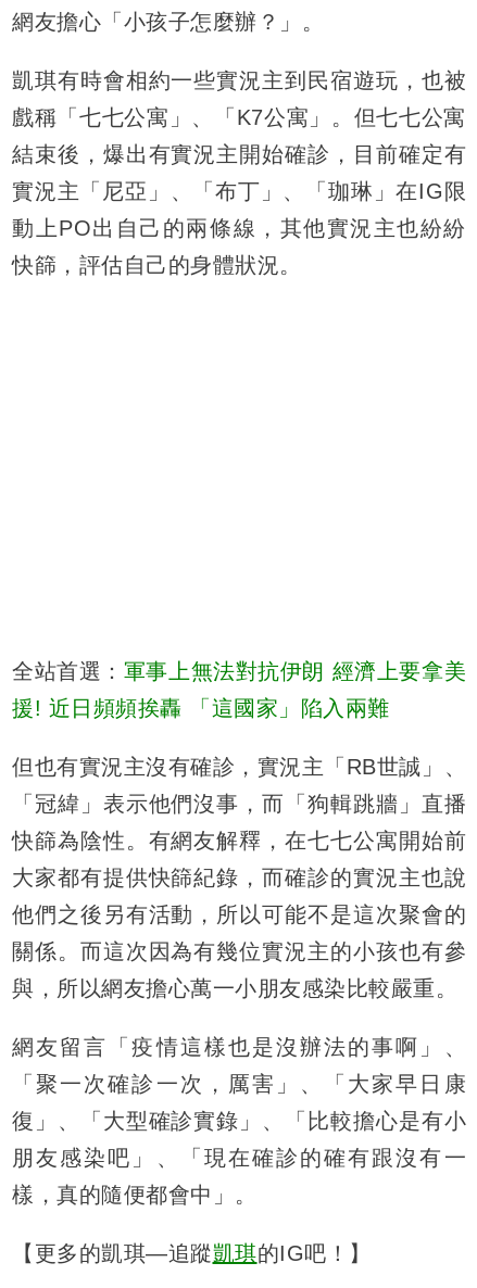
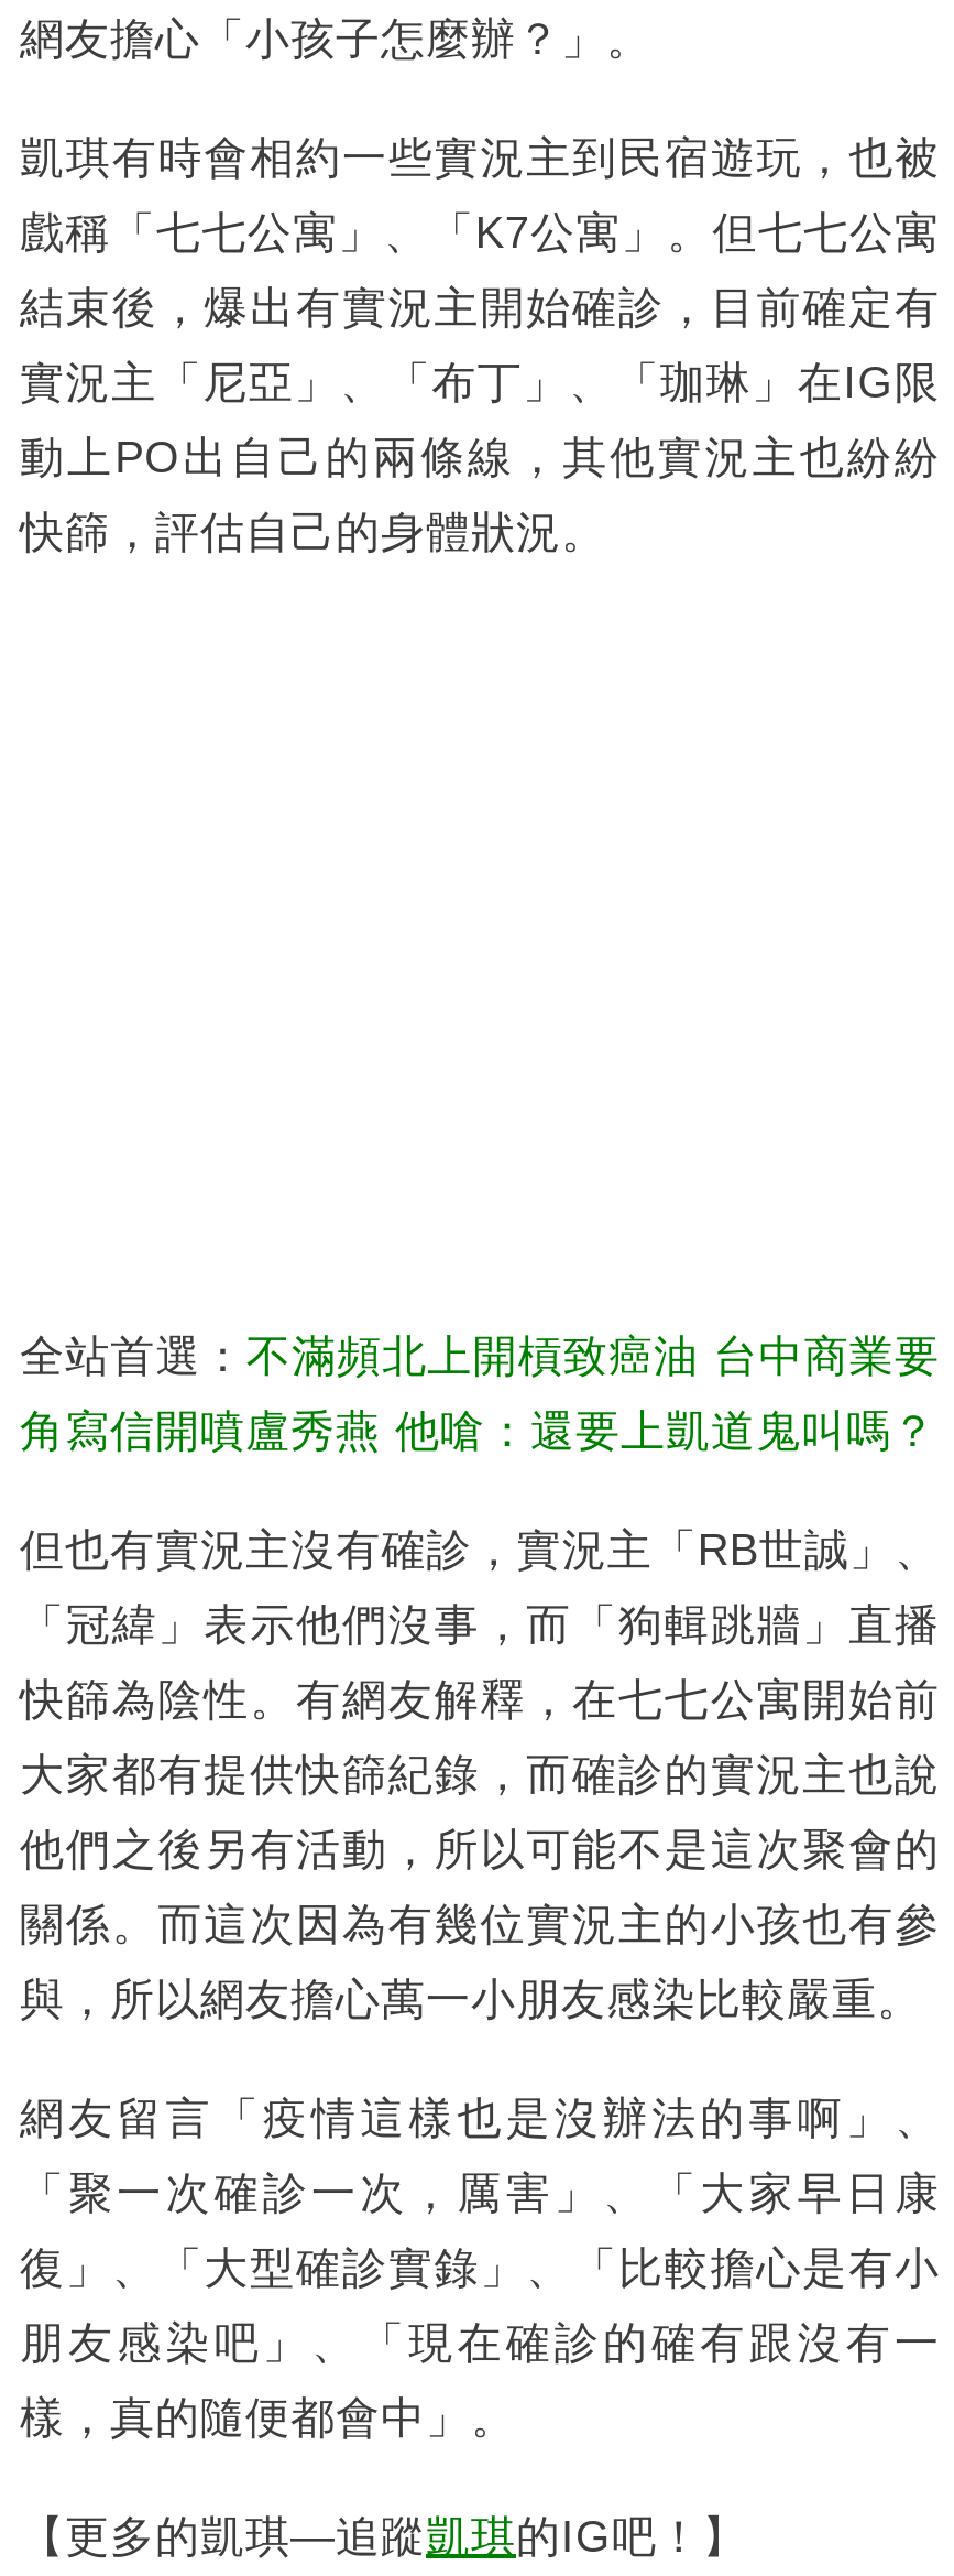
[12,659,466,683] 全站首選：軍事上無法對抗伊朗 經濟上要拿美 -> [20,1332,940,1380] 全站首選：不滿頻北上開槓致癌油 台中商業要
[12,696,390,720] 援! 近日頻頻挨轟 「這國家」陷入兩難 -> [20,1407,936,1455] 角寫信開噴盧秀燕 他嗆：還要上凱道鬼叫嗎？

